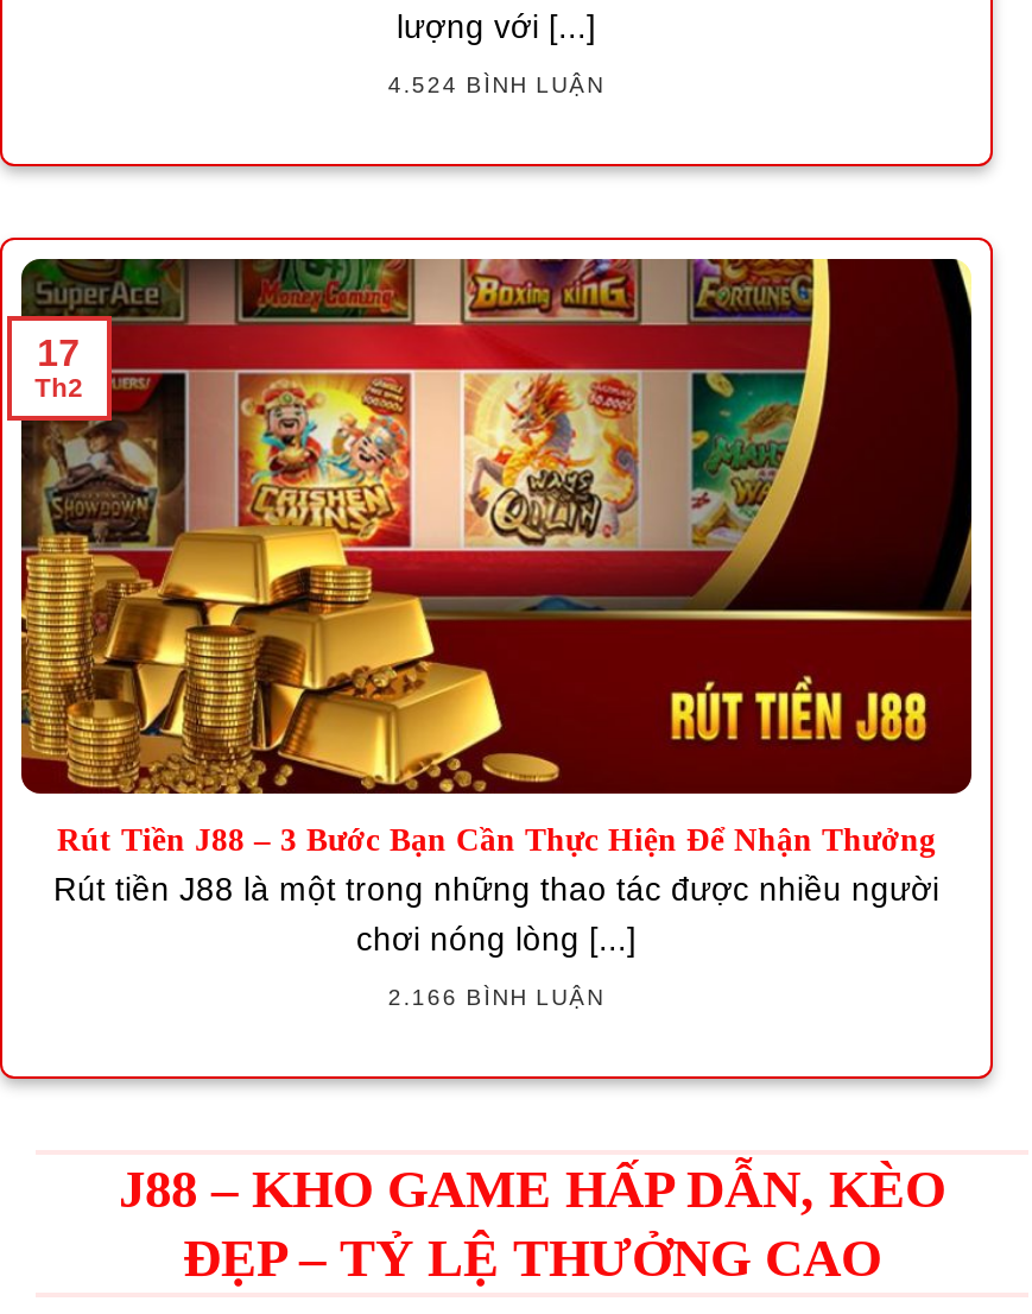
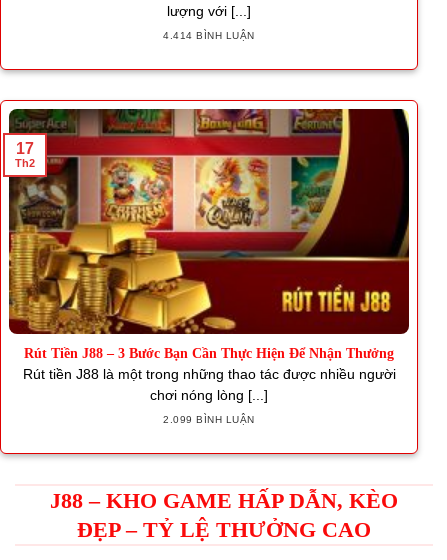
[388,72,605,98] 4.524 BÌNH LUẬN -> [163,30,255,41] 4.414 BÌNH LUẬN
[388,984,605,1010] 2.166 BÌNH LUẬN -> [163,414,255,425] 2.099 BÌNH LUẬN

